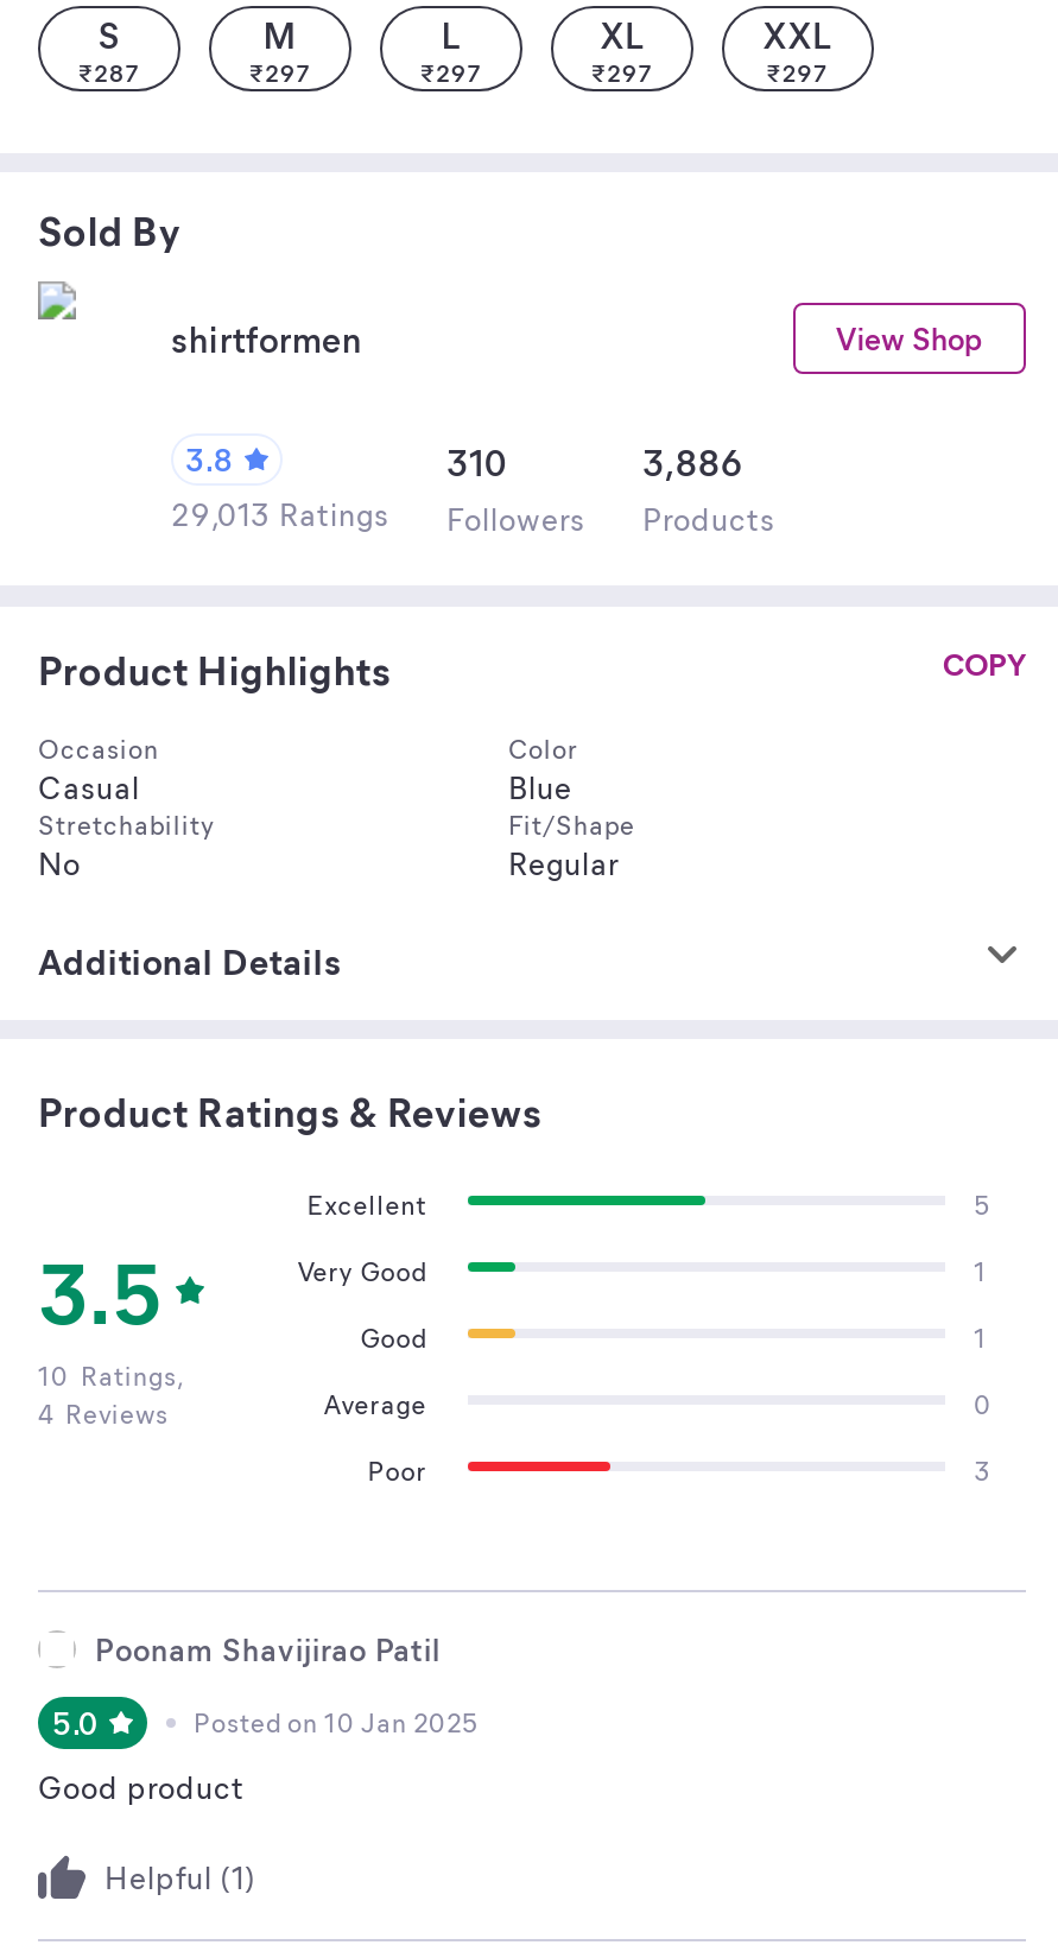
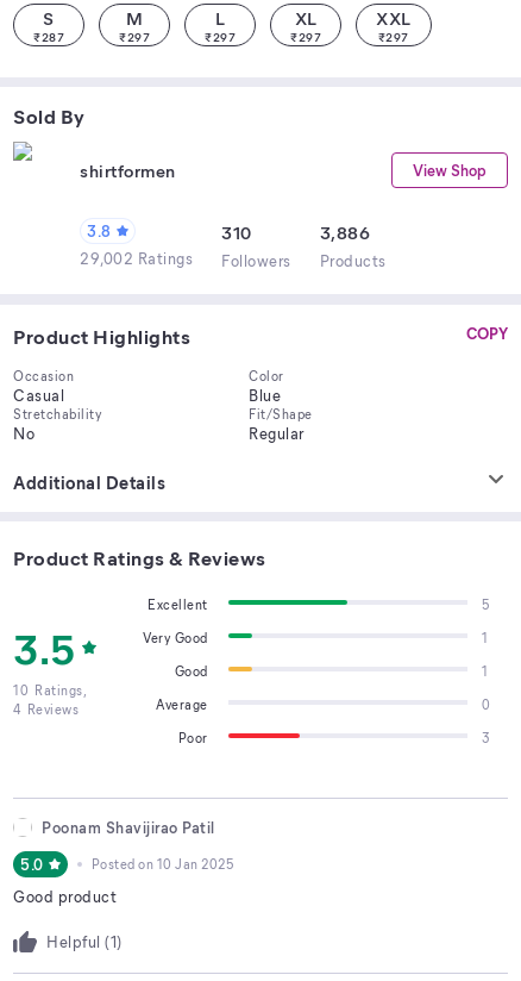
[171,493,775,538] 29,013 Ratings Followers Products -> [80,248,386,270] 29,002 Ratings Followers Products

